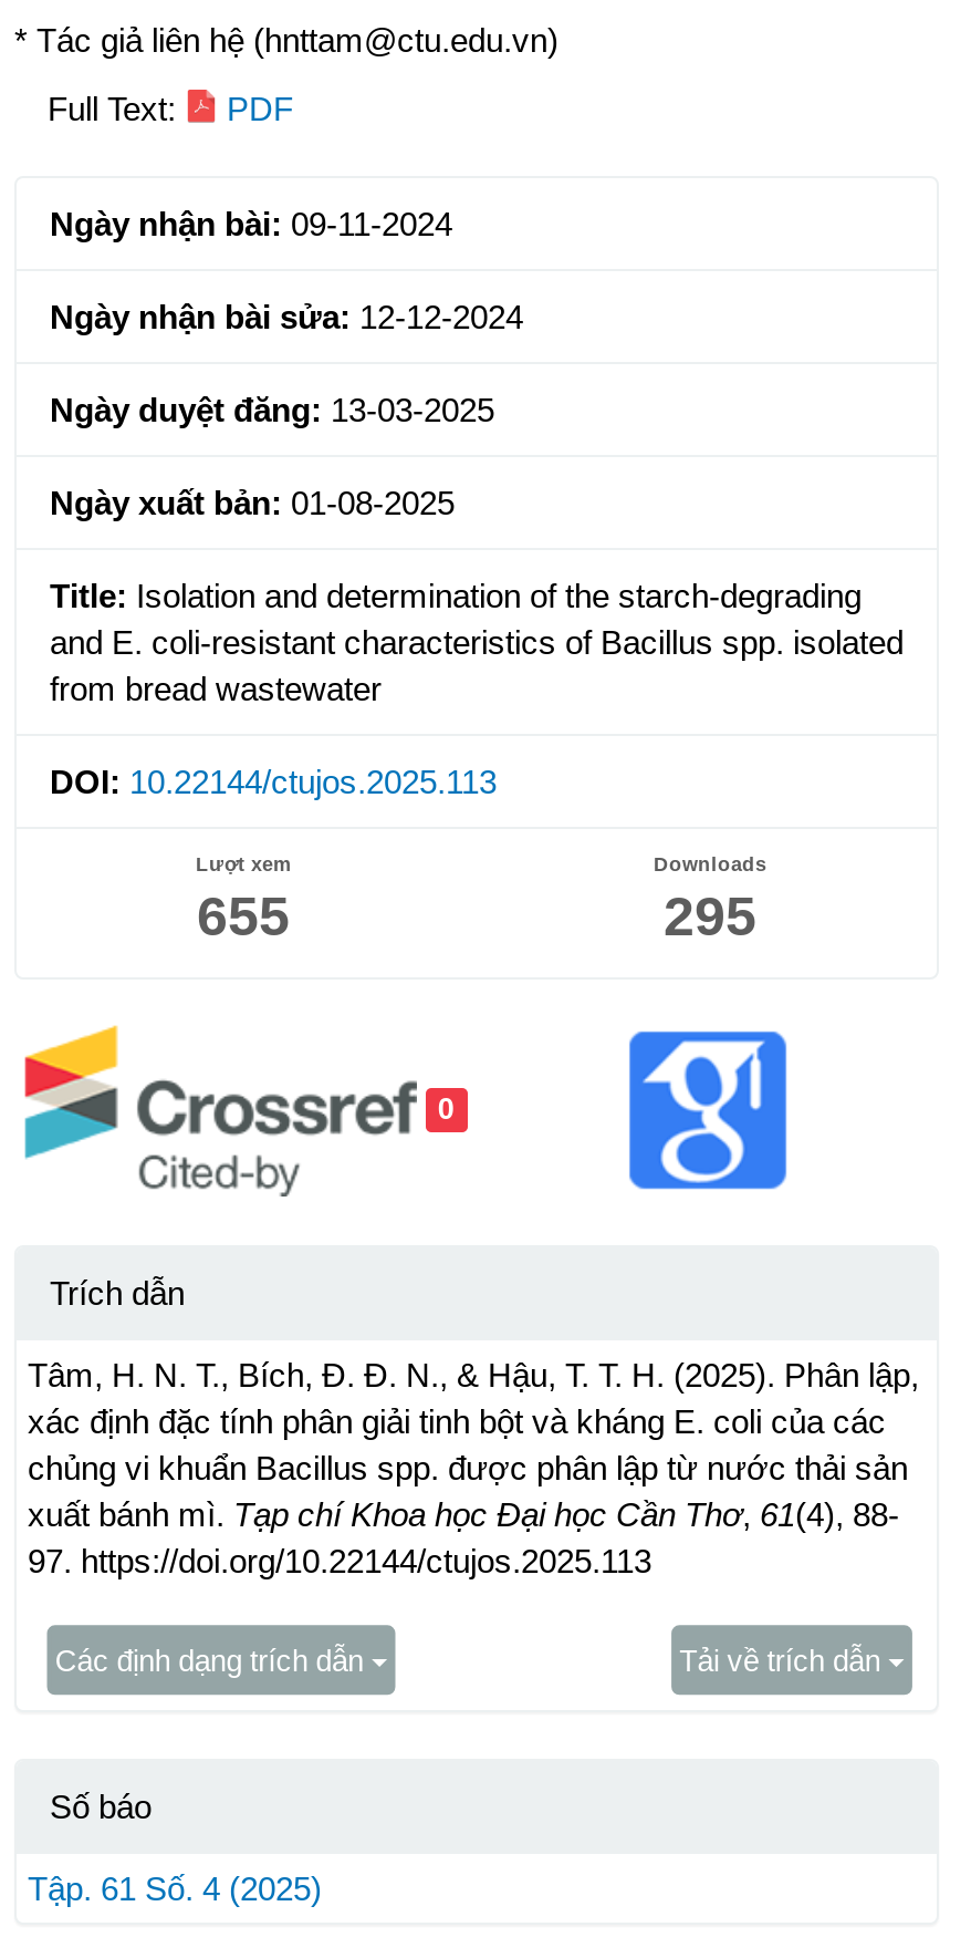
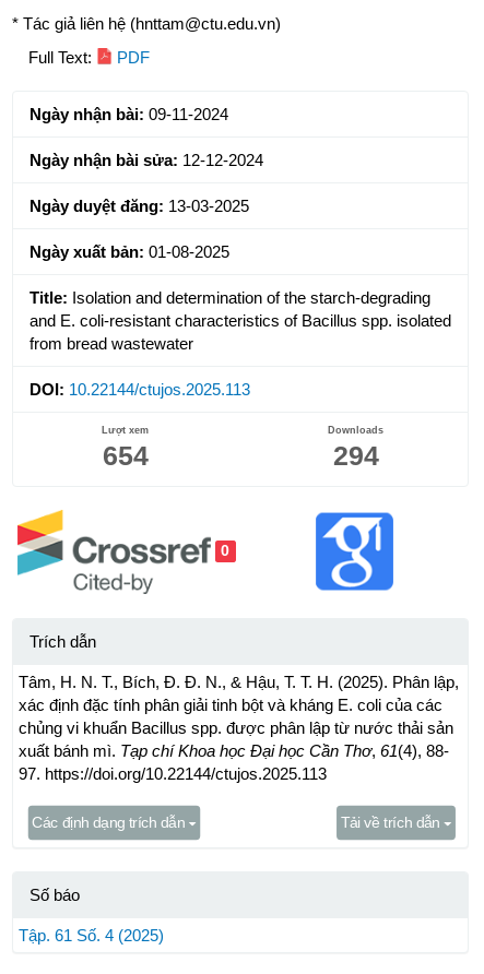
[197,885,290,947] 655 -> [102,440,148,471] 654
[664,885,756,947] 295 -> [333,440,379,471] 294

